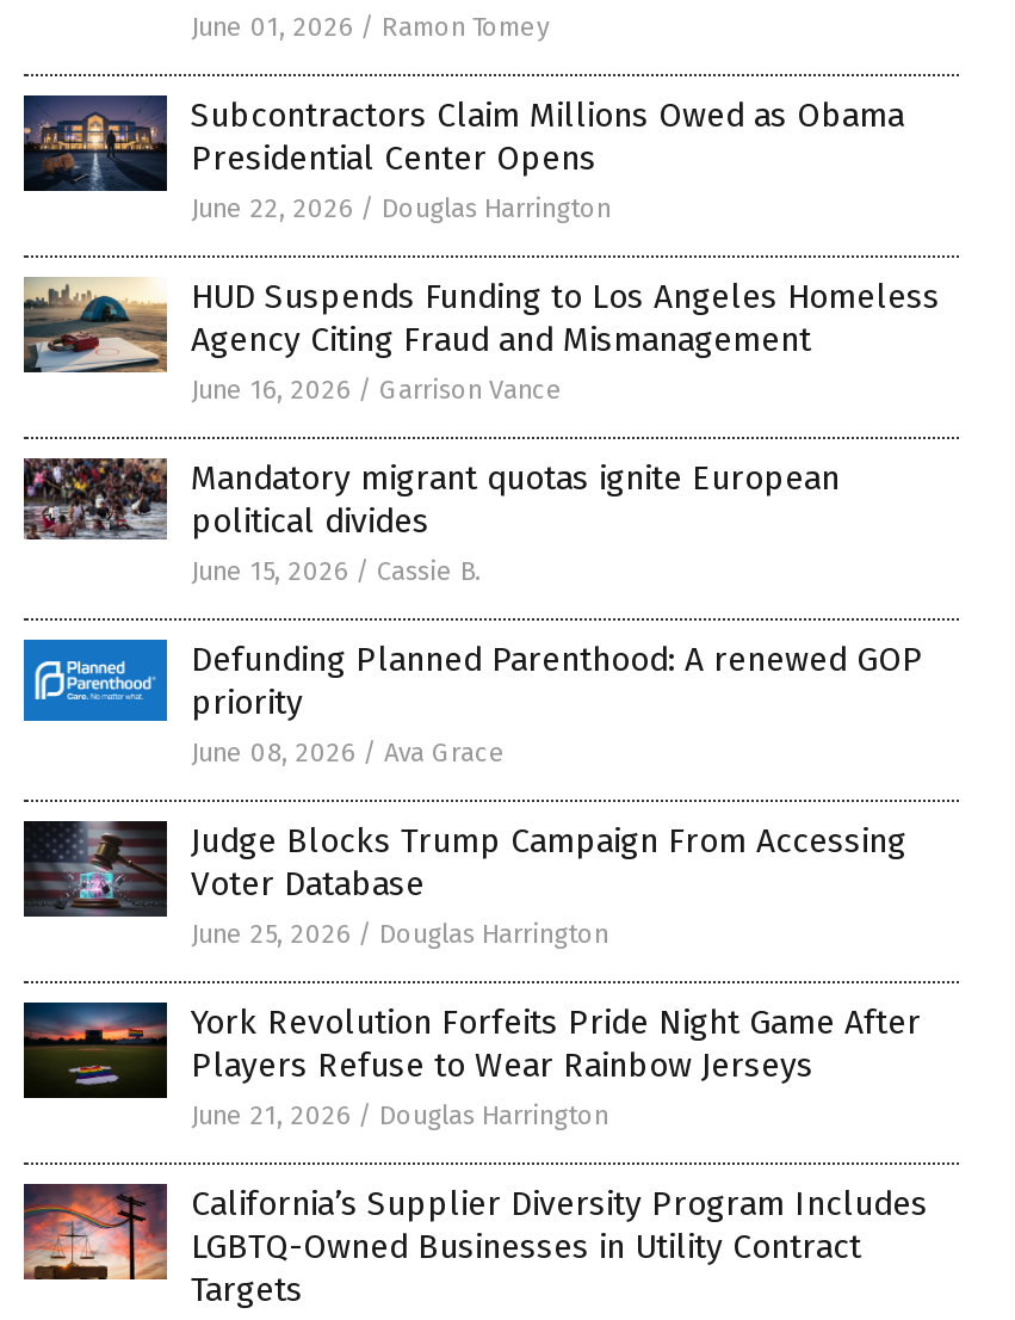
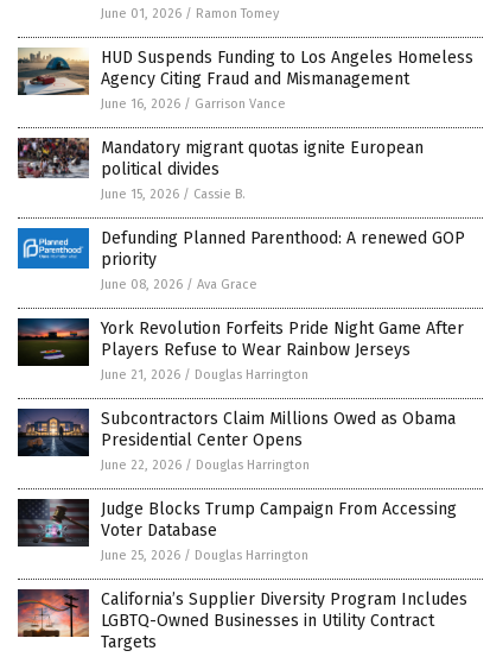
moved [24,93,904,224] -> [18,409,456,473]: [image] | Subcontractors Claim Millions Owed as Obama | Presidential Center Opens | June 22, 2026 / Douglas Harrington
moved [19,263,940,769] -> [15,40,473,292]: [image] | HUD Suspends Funding to Los Angeles Homeless | Agency Citing Fraud and Mismanagement | ... | priority | June 08, 2026 / Ava Grace
moved [24,819,906,950] -> [18,498,457,563]: [image] | Judge Blocks Trump Campaign From Accessing | Voter Database | June 25, 2026 / Douglas Harrington
moved [19,988,921,1131] -> [15,311,464,383]: [image] | York Revolution Forfeits Pride Night Game After | Players Refuse to Wear Rainbow Jerseys | June 21, 2026 / Douglas Harrington

